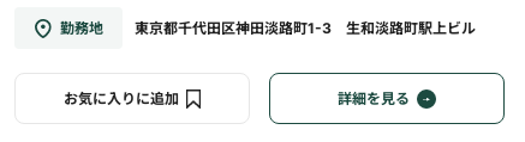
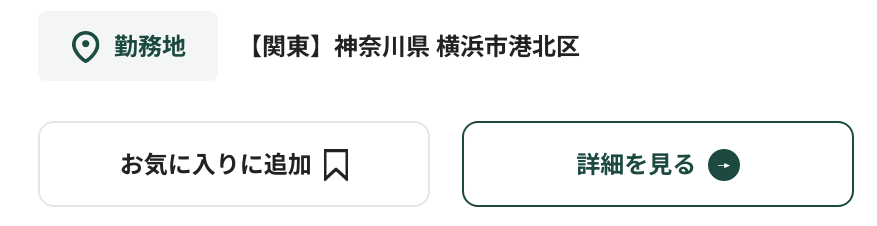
[135,19,476,37] 東京都千代田区神田淡路町1-3 生和淡路町駅上ビル -> [238,31,580,61] 【関東】神奈川県 横浜市港北区

